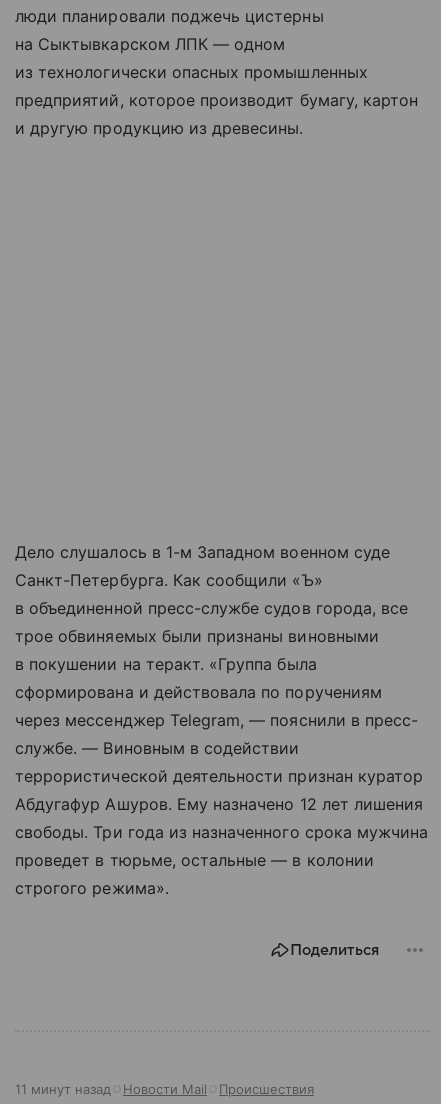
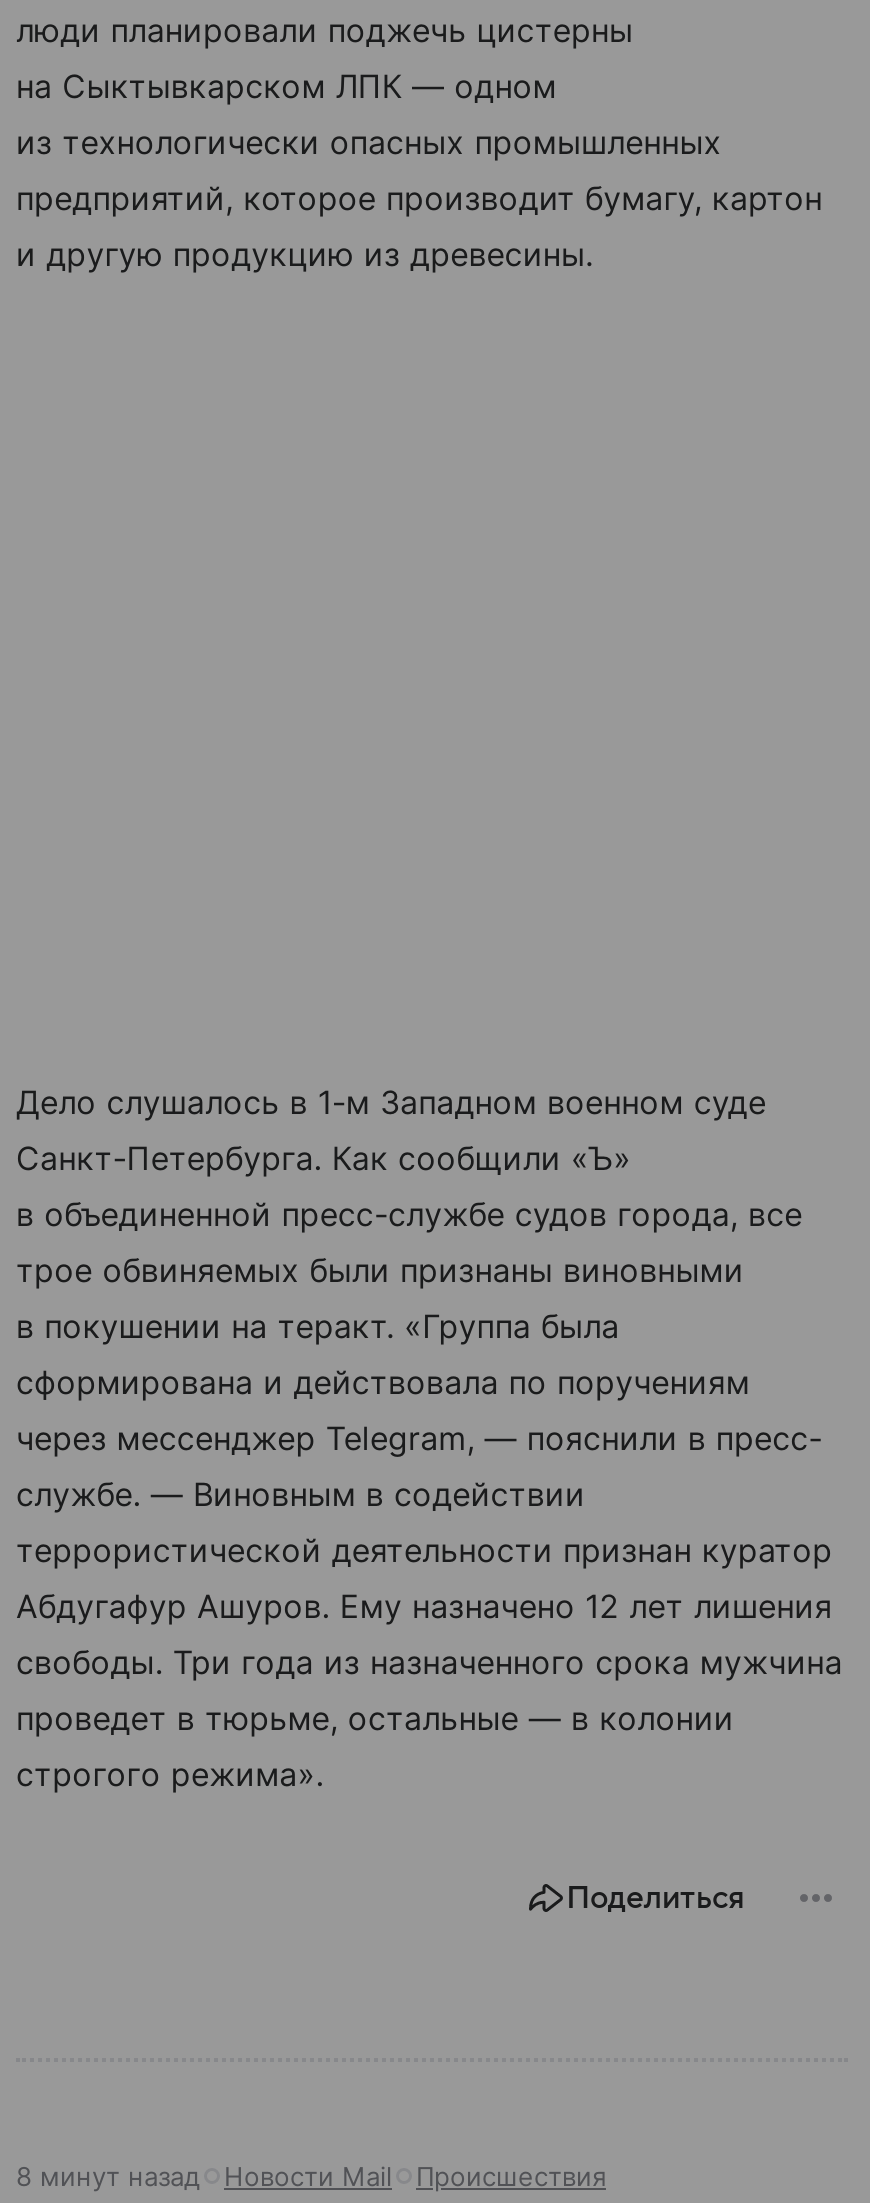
[15,1081,314,1097] 11 минут назад Новости Mail Происшествия -> [16,2159,606,2191] 8 минут назад Новости Mail Происшествия

